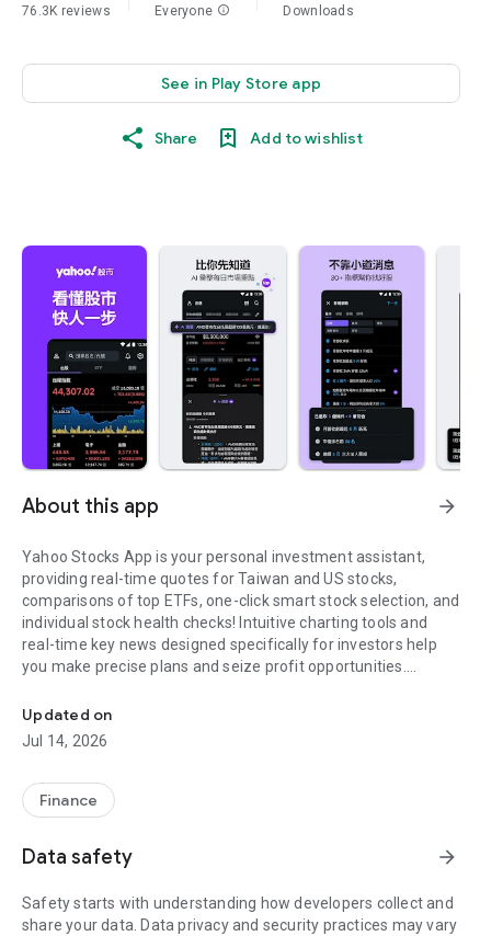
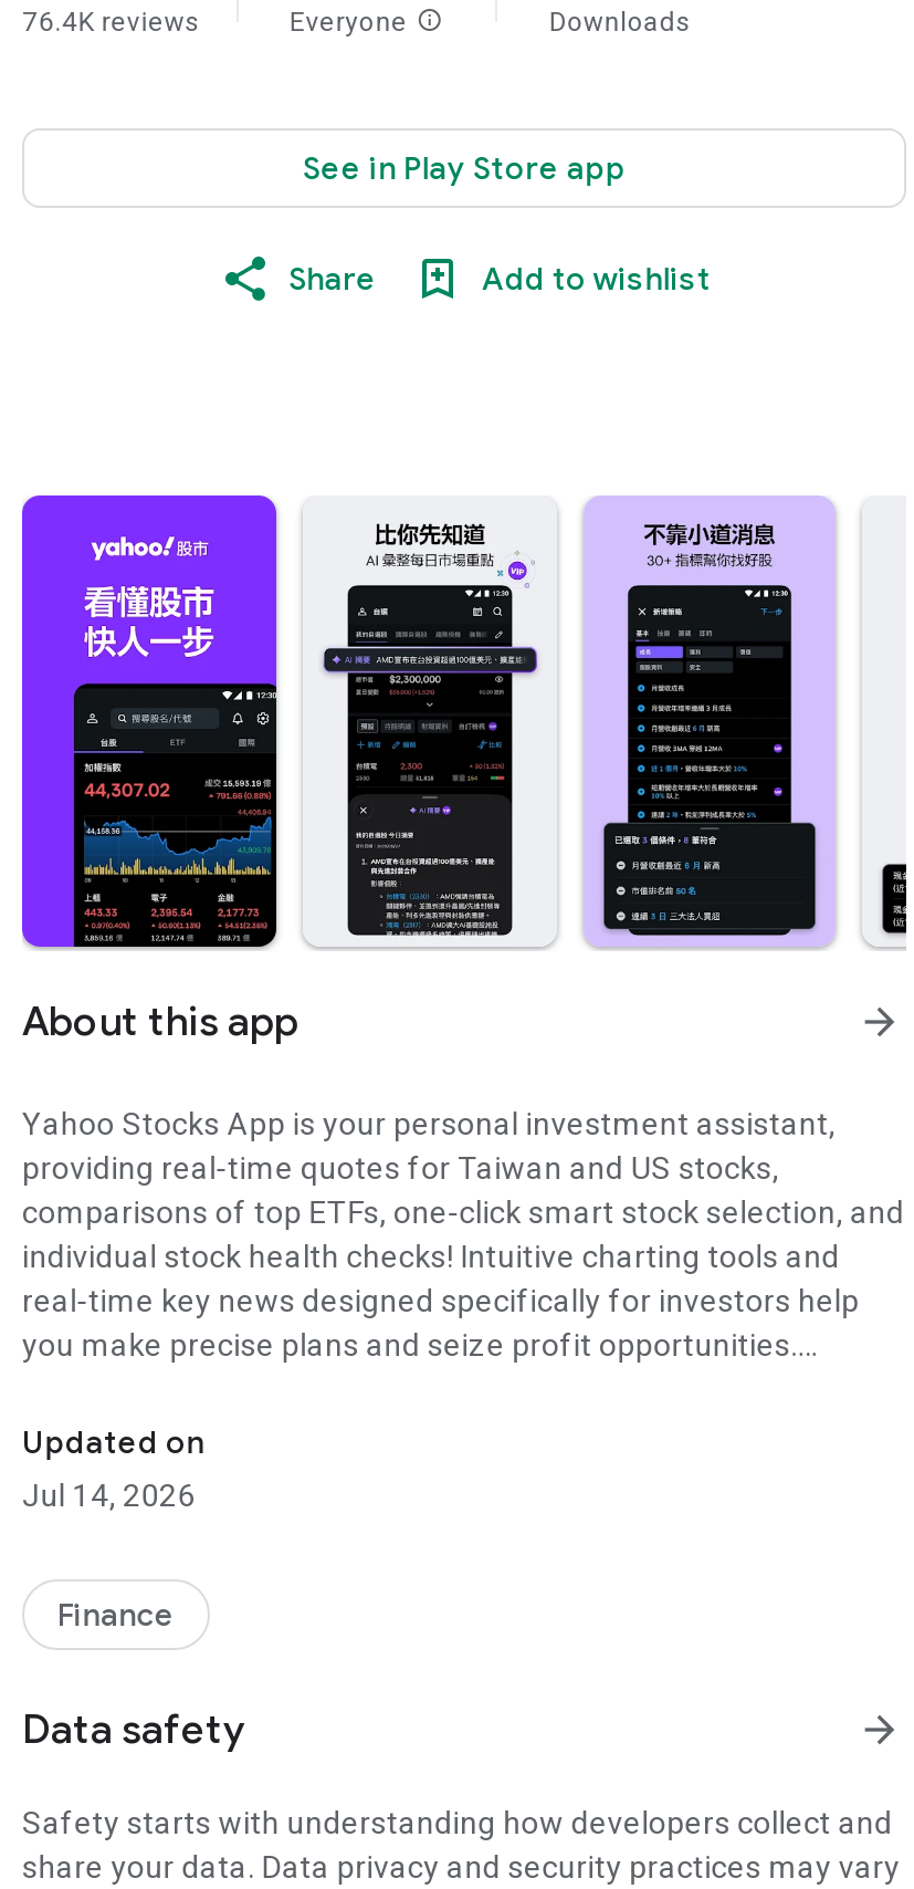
[22,3,111,19] 76.3K reviews -> [22,7,201,38] 76.4K reviews

